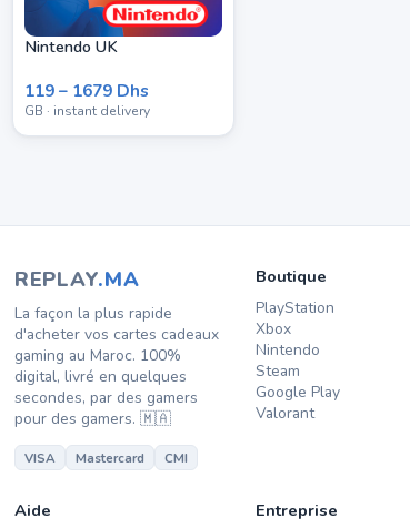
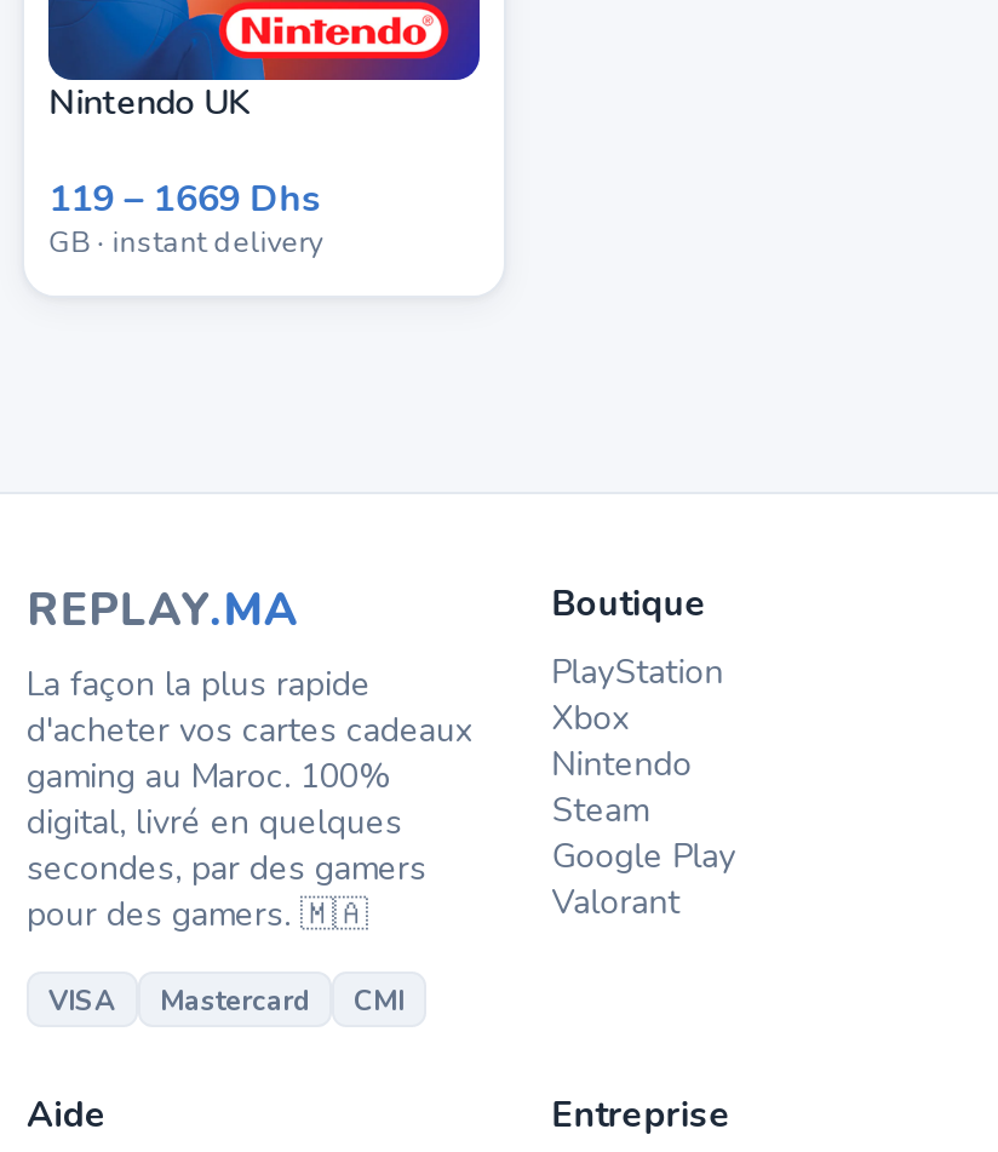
[25,80,149,102] 119 – 1679 Dhs -> [49,174,320,223] 119 – 1669 Dhs

